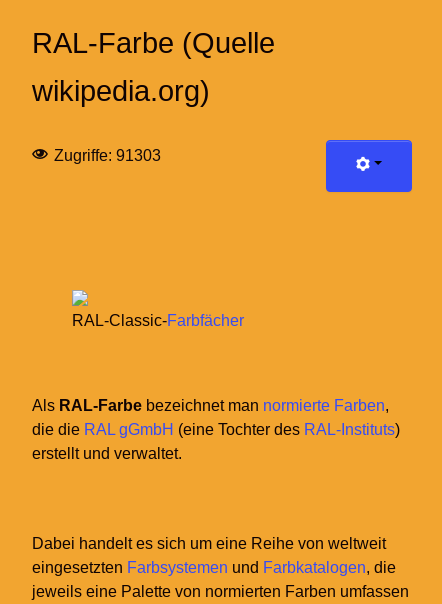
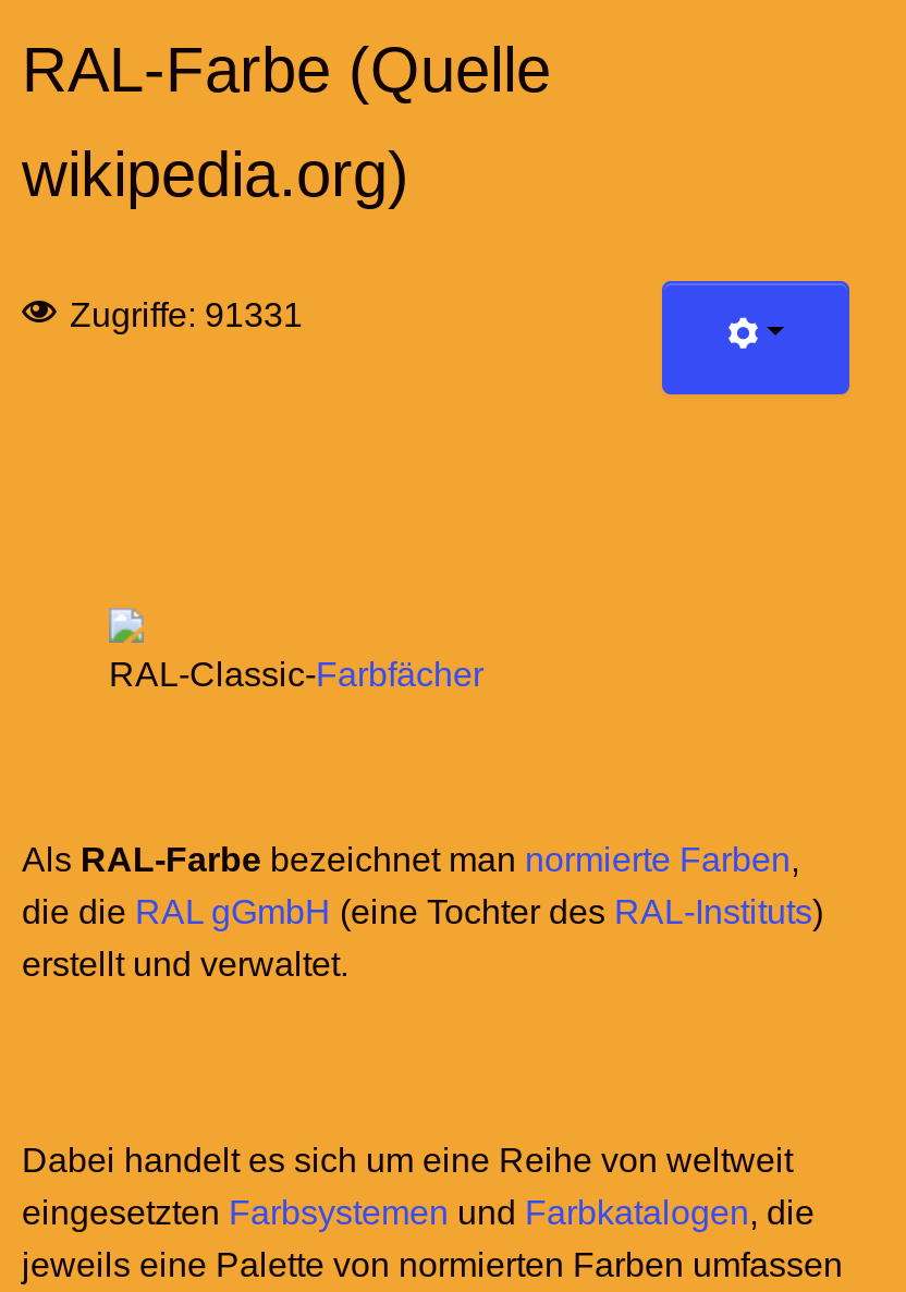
[54,147,161,164] Zugriffe: 91303 -> [70,296,303,333] Zugriffe: 91331

